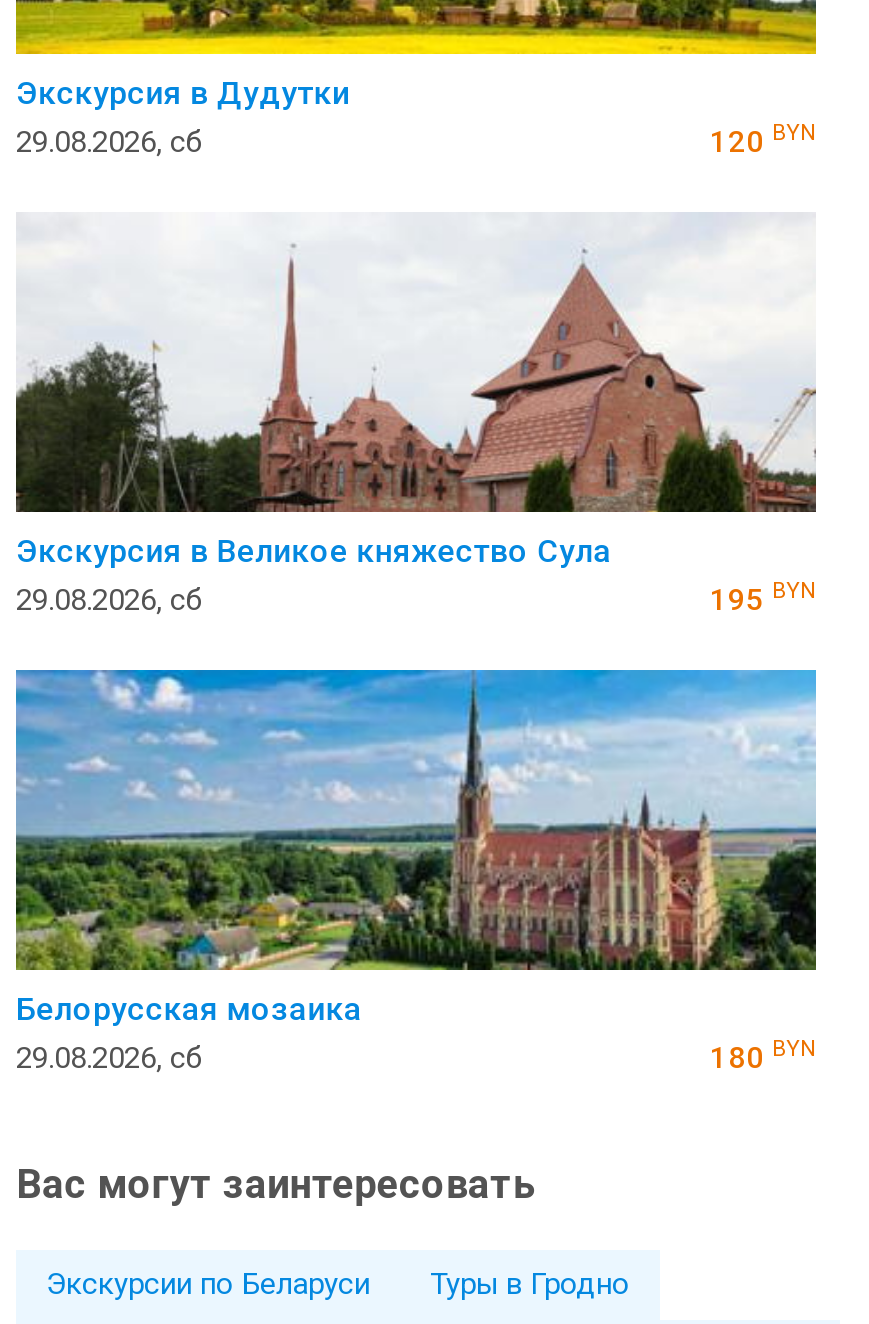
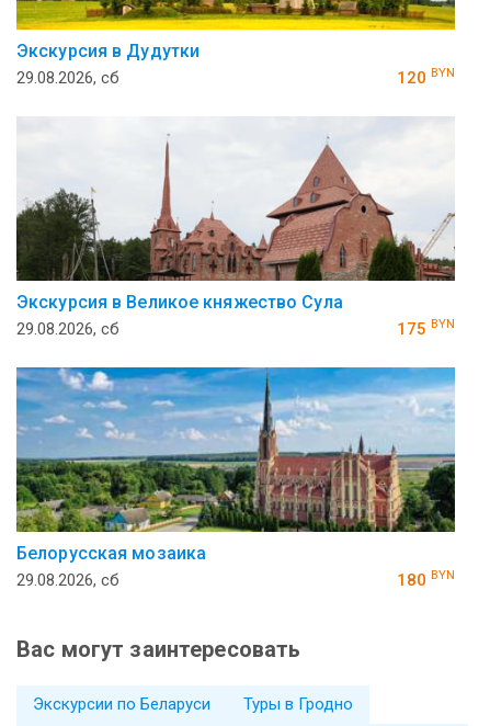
[710,578,816,617] 195 BYN -> [397,317,455,338] 175 BYN

